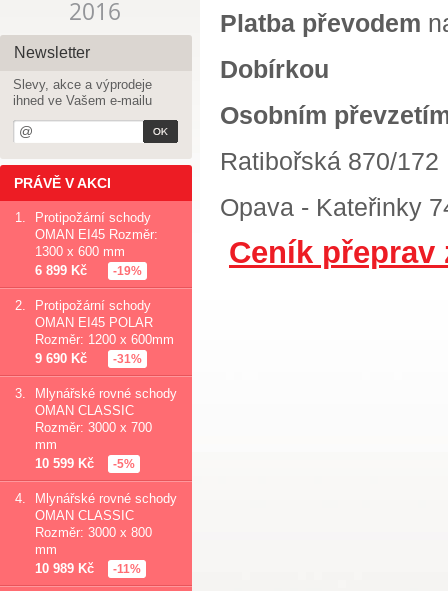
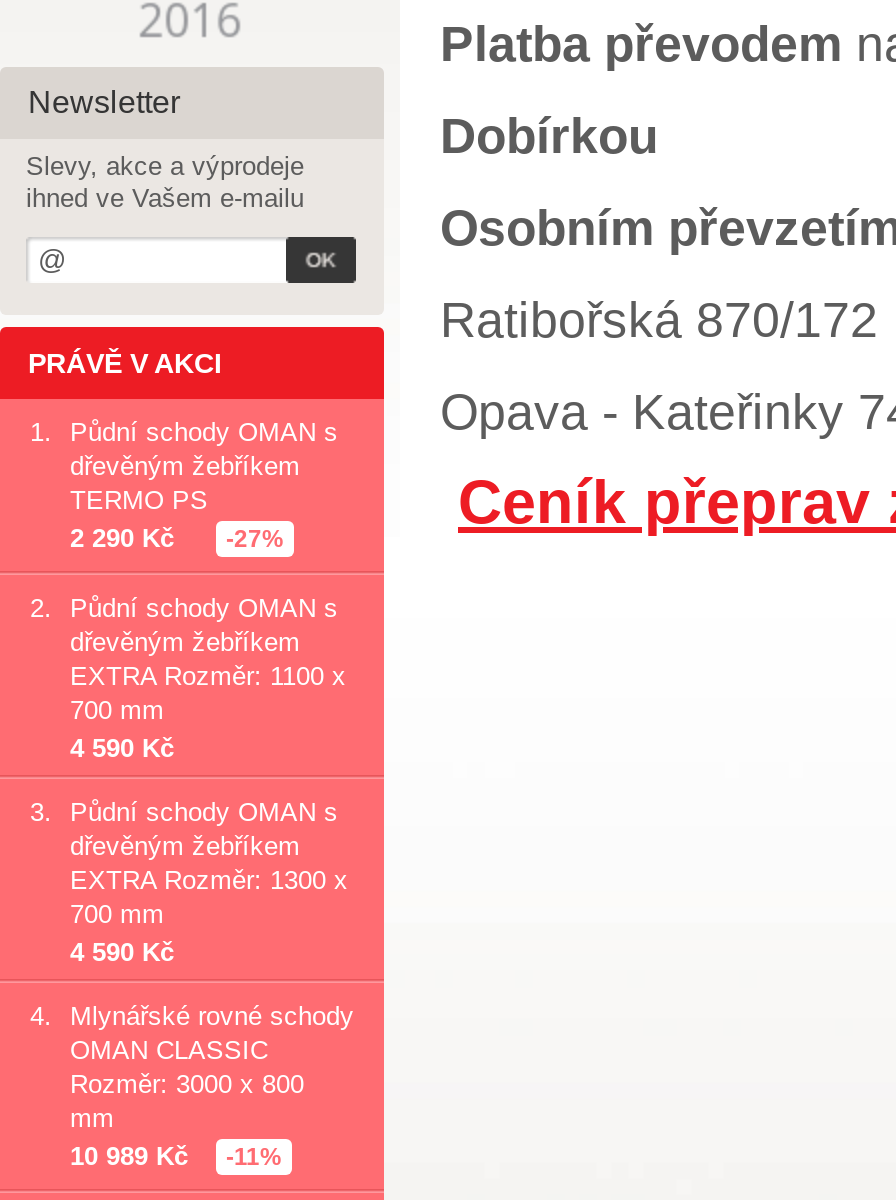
[15,210,158,278] 1. Protipožární schody | OMAN EI45 Rozměr: | 1300 x 600 mm | 6 899 Kč | -19% -> [30,417,338,553] 1. Půdní schody OMAN s | dřevěným žebříkem | TERMO PS | 2 290 Kč | -27%
[15,298,174,366] 2. Protipožární schody | OMAN EI45 POLAR | Rozměr: 1200 x 600mm | 9 690 Kč | -31% -> [30,593,346,763] 2. Půdní schody OMAN s | dřevěným žebříkem | EXTRA Rozměr: 1100 x | 700 mm | 4 590 Kč
[15,386,177,471] 3. Mlynářské rovné schody | OMAN CLASSIC | Rozměr: 3000 x 700 | mm | 10 599 Kč | -5% -> [30,797,348,967] 3. Půdní schody OMAN s | dřevěným žebříkem | EXTRA Rozměr: 1300 x | 700 mm | 4 590 Kč

